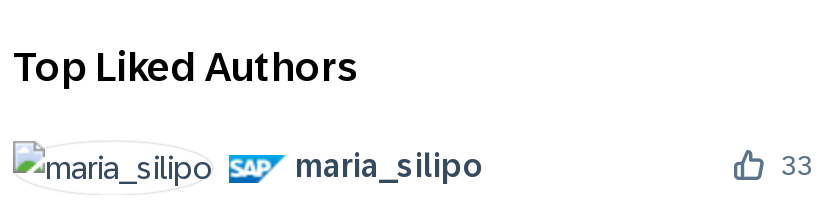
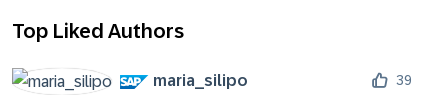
[775,149,813,181] 33 -> [393,72,412,88] 39

